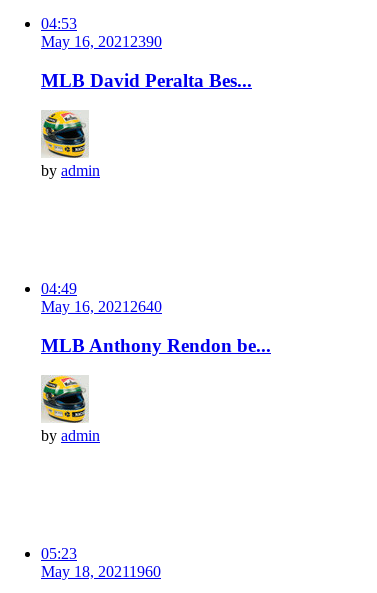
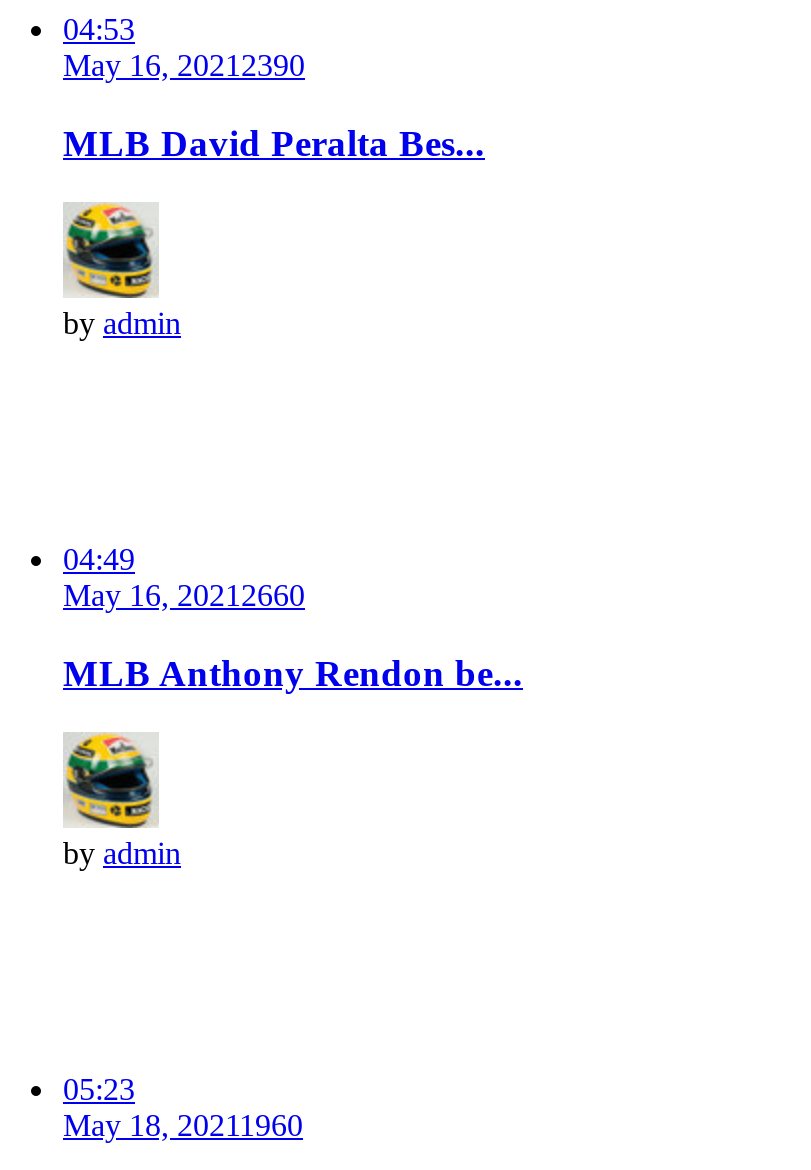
[41,298,162,315] May 16, 2021 2640 -> [63,578,305,612] May 16, 2021 2660

